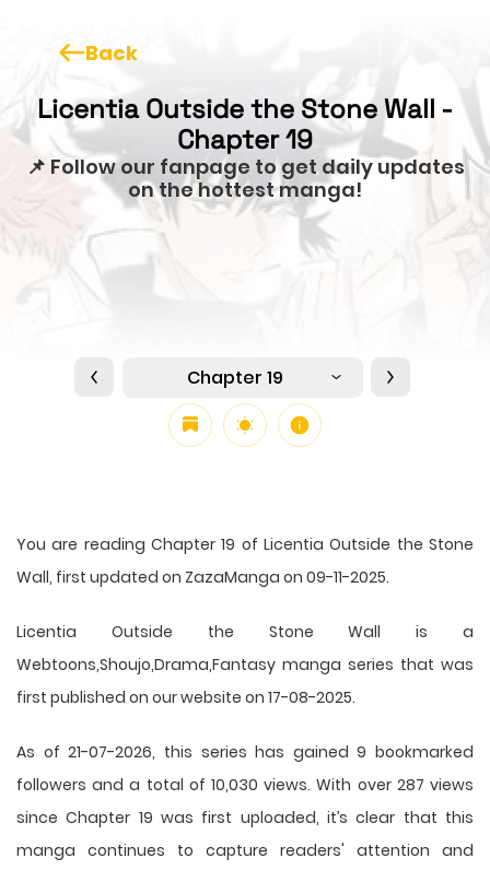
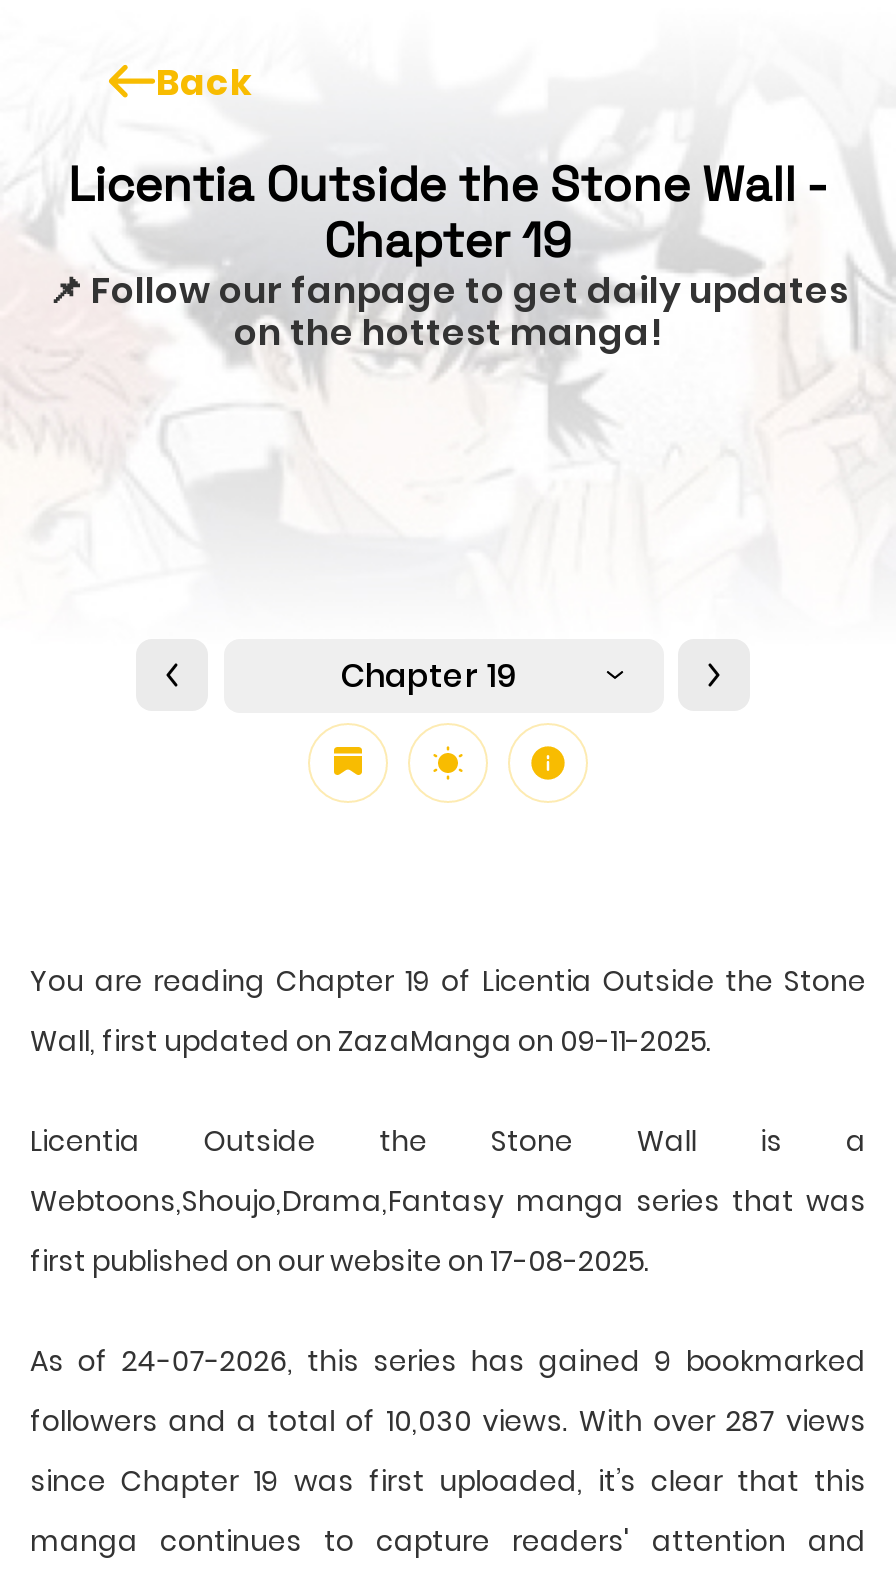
[16,741,474,763] As of 21-07-2026, this series has gained 9 bookmarked -> [30,1341,866,1381] As of 24-07-2026, this series has gained 9 bookmarked

